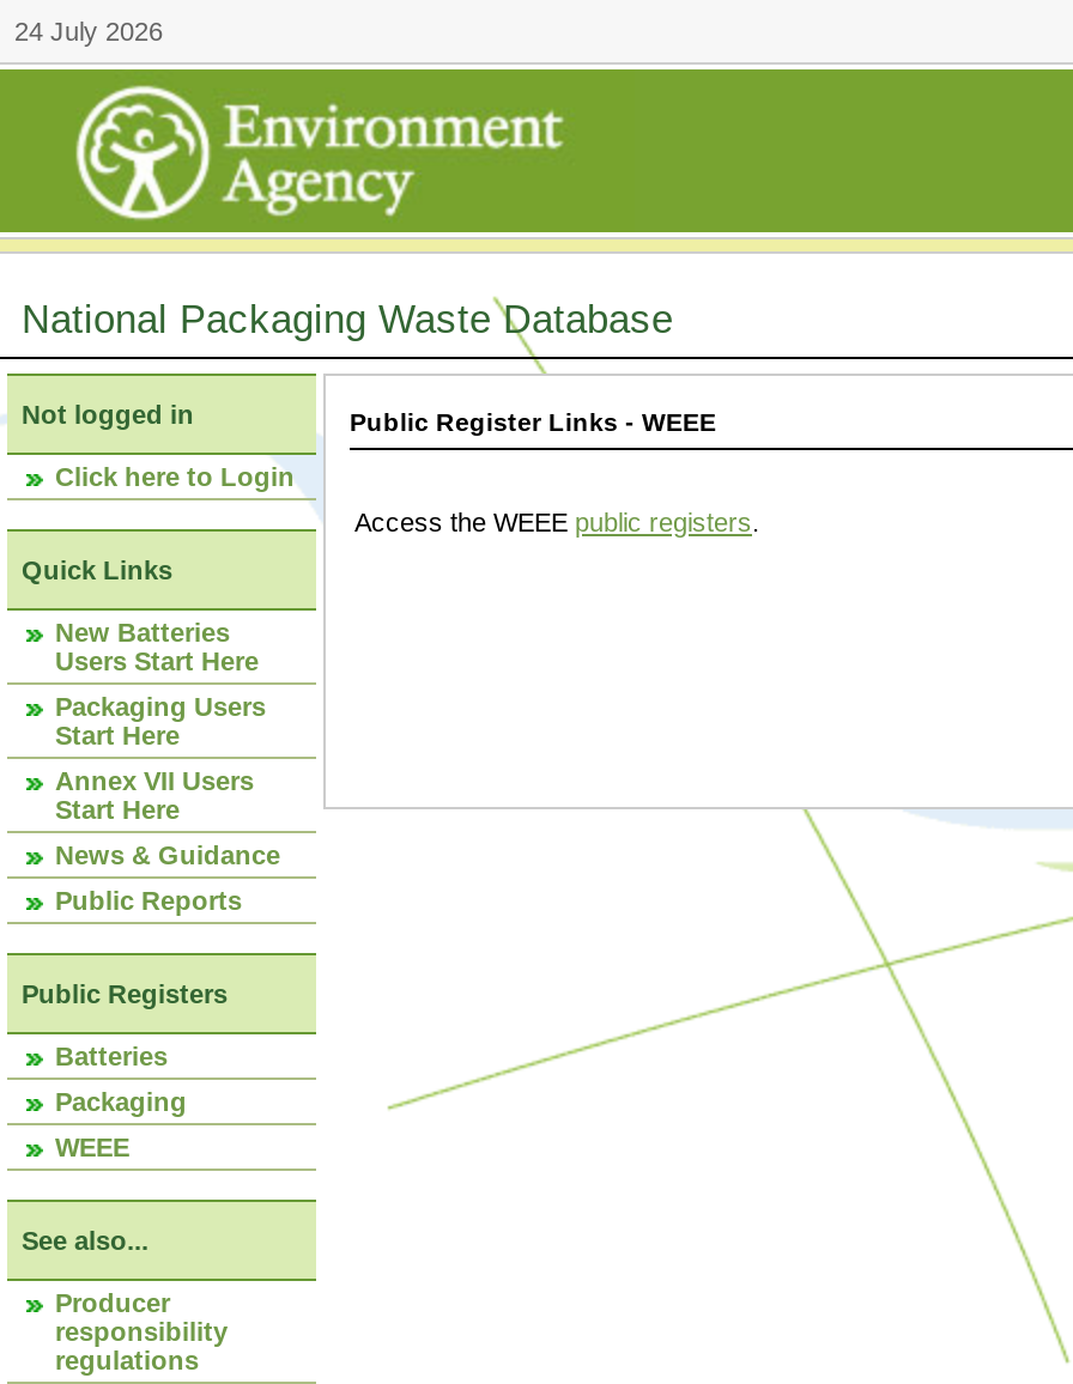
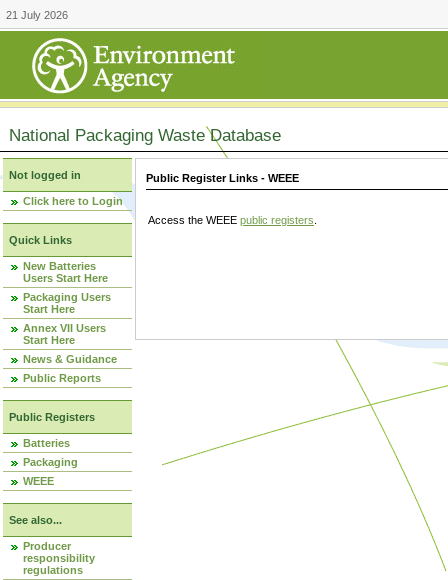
[14,17,163,45] 24 July 2026 -> [6,9,68,21] 21 July 2026

